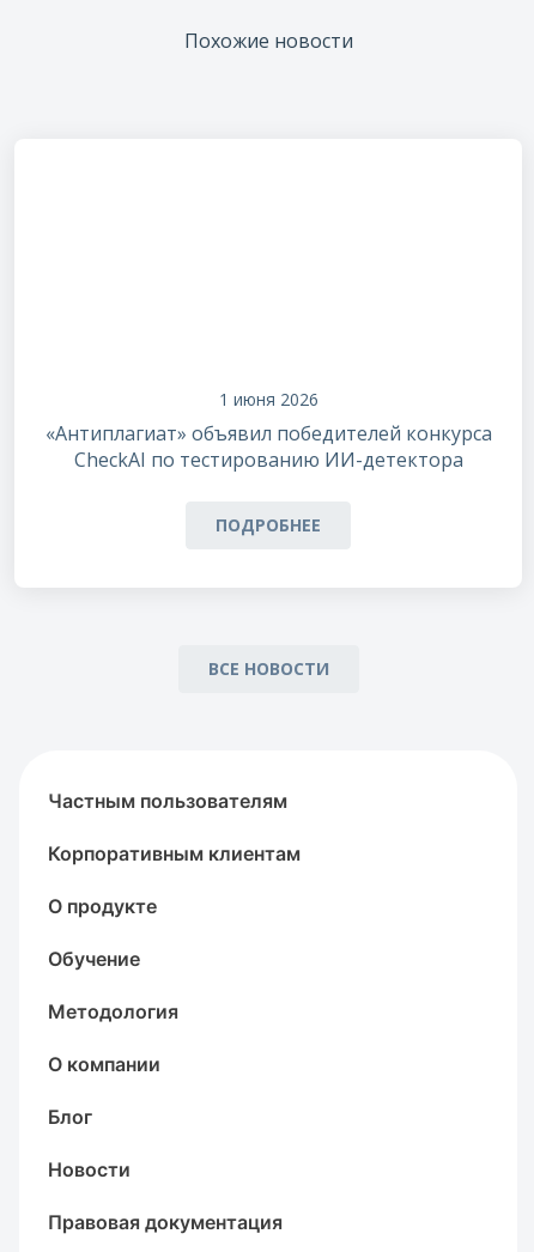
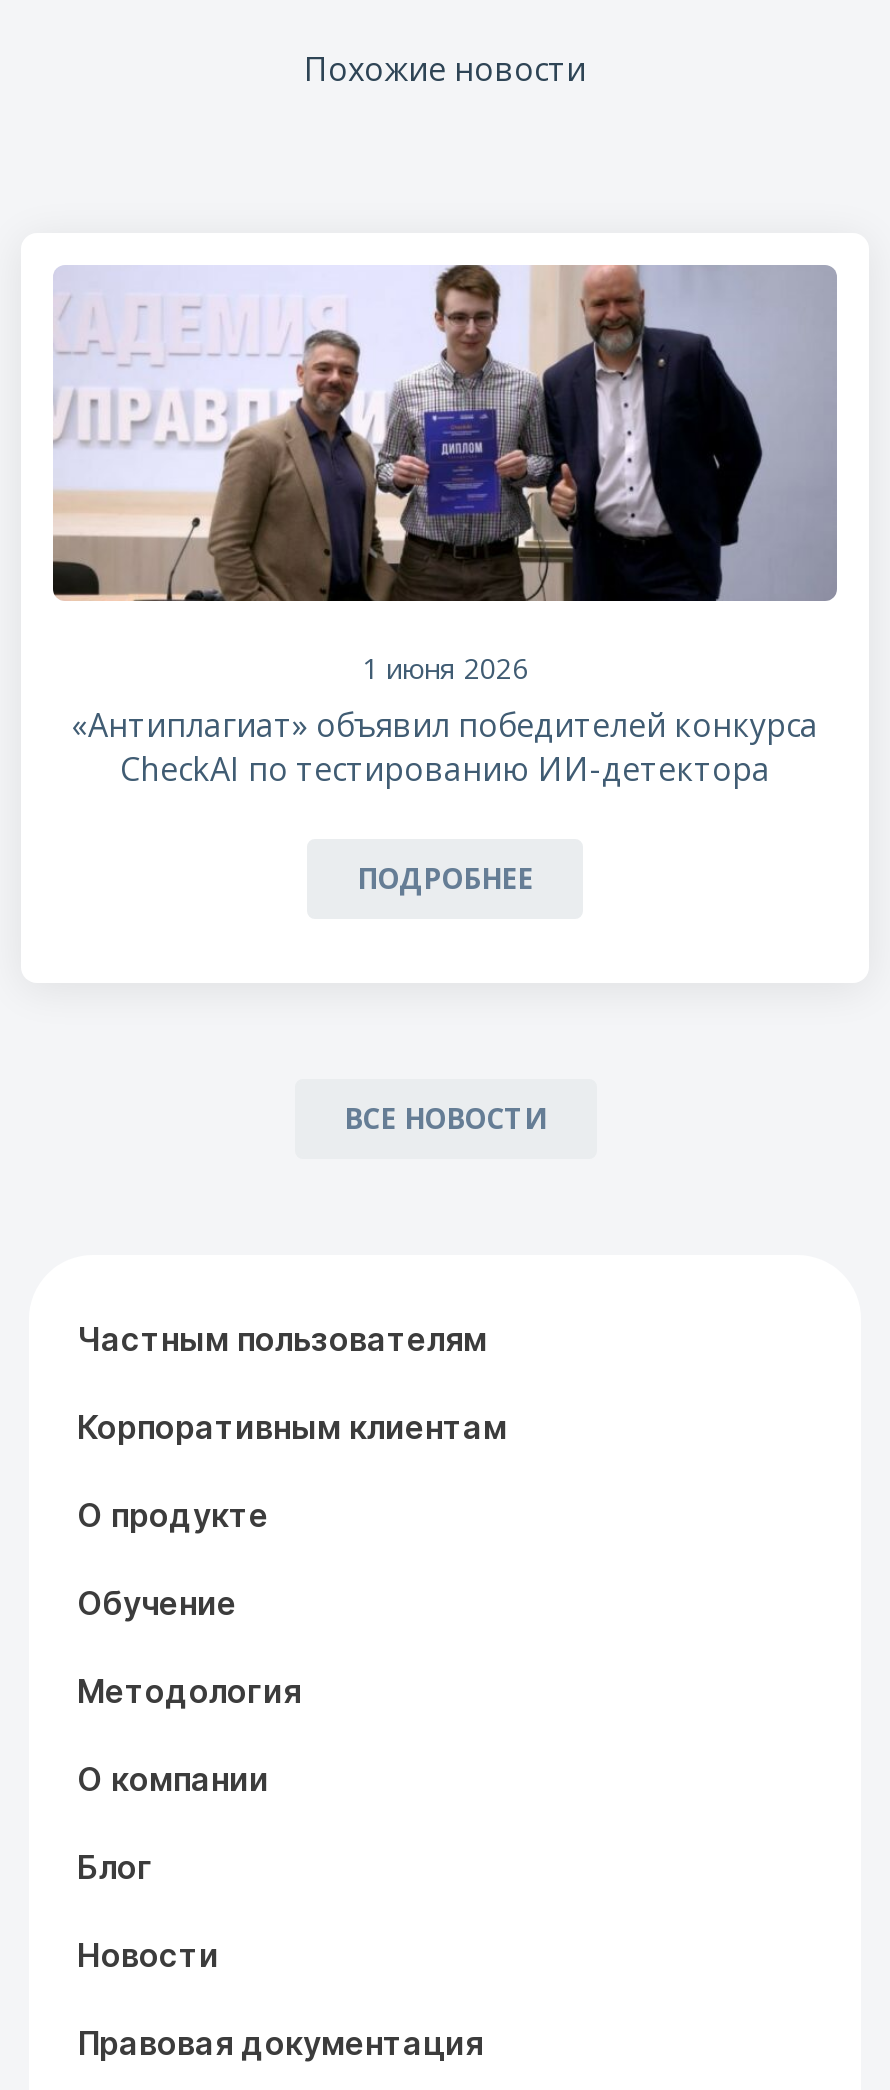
none -> [51,263,839,603] [image]

